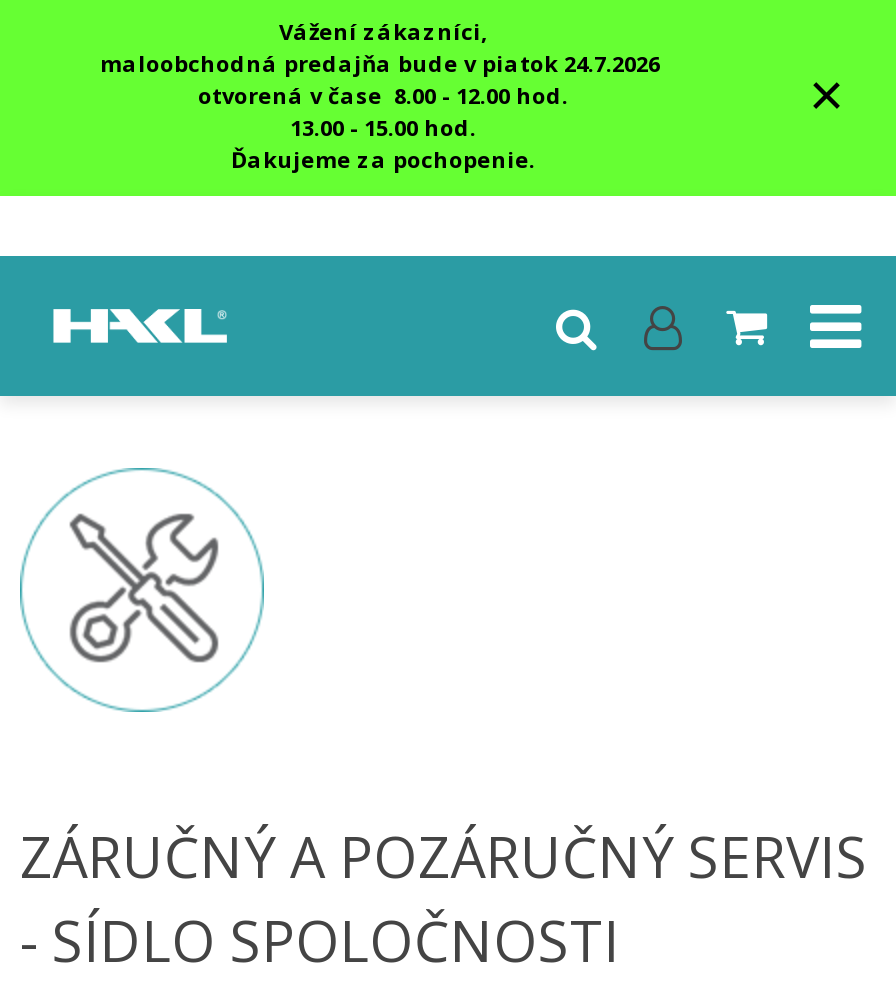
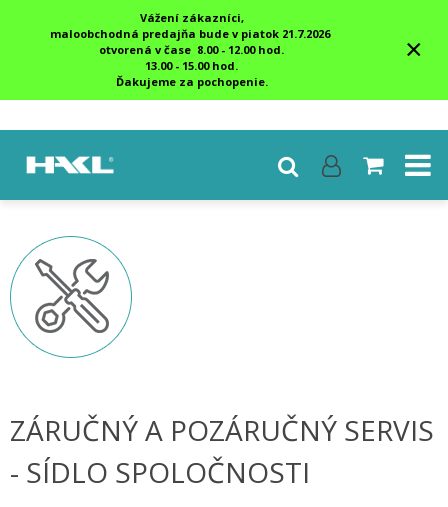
[100,48,666,78] maloobchodná predajňa bude v piatok 24.7.2026 -> [50,26,333,41] maloobchodná predajňa bude v piatok 21.7.2026

